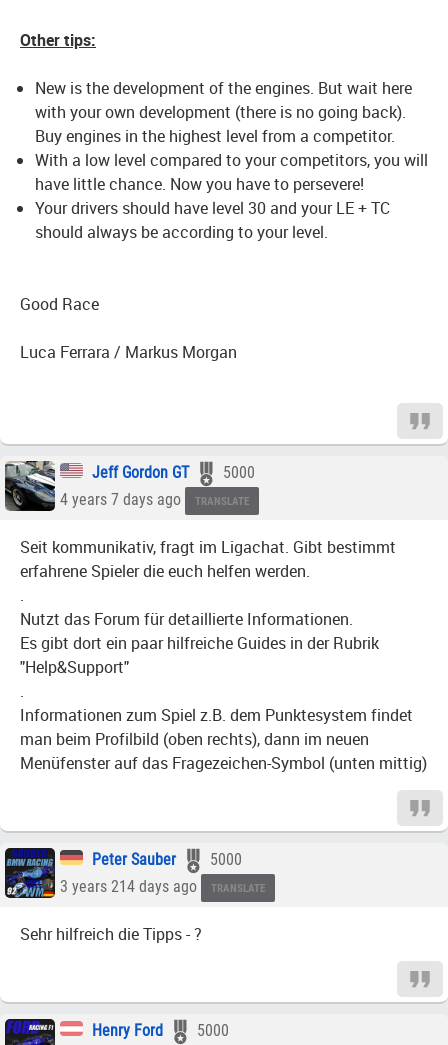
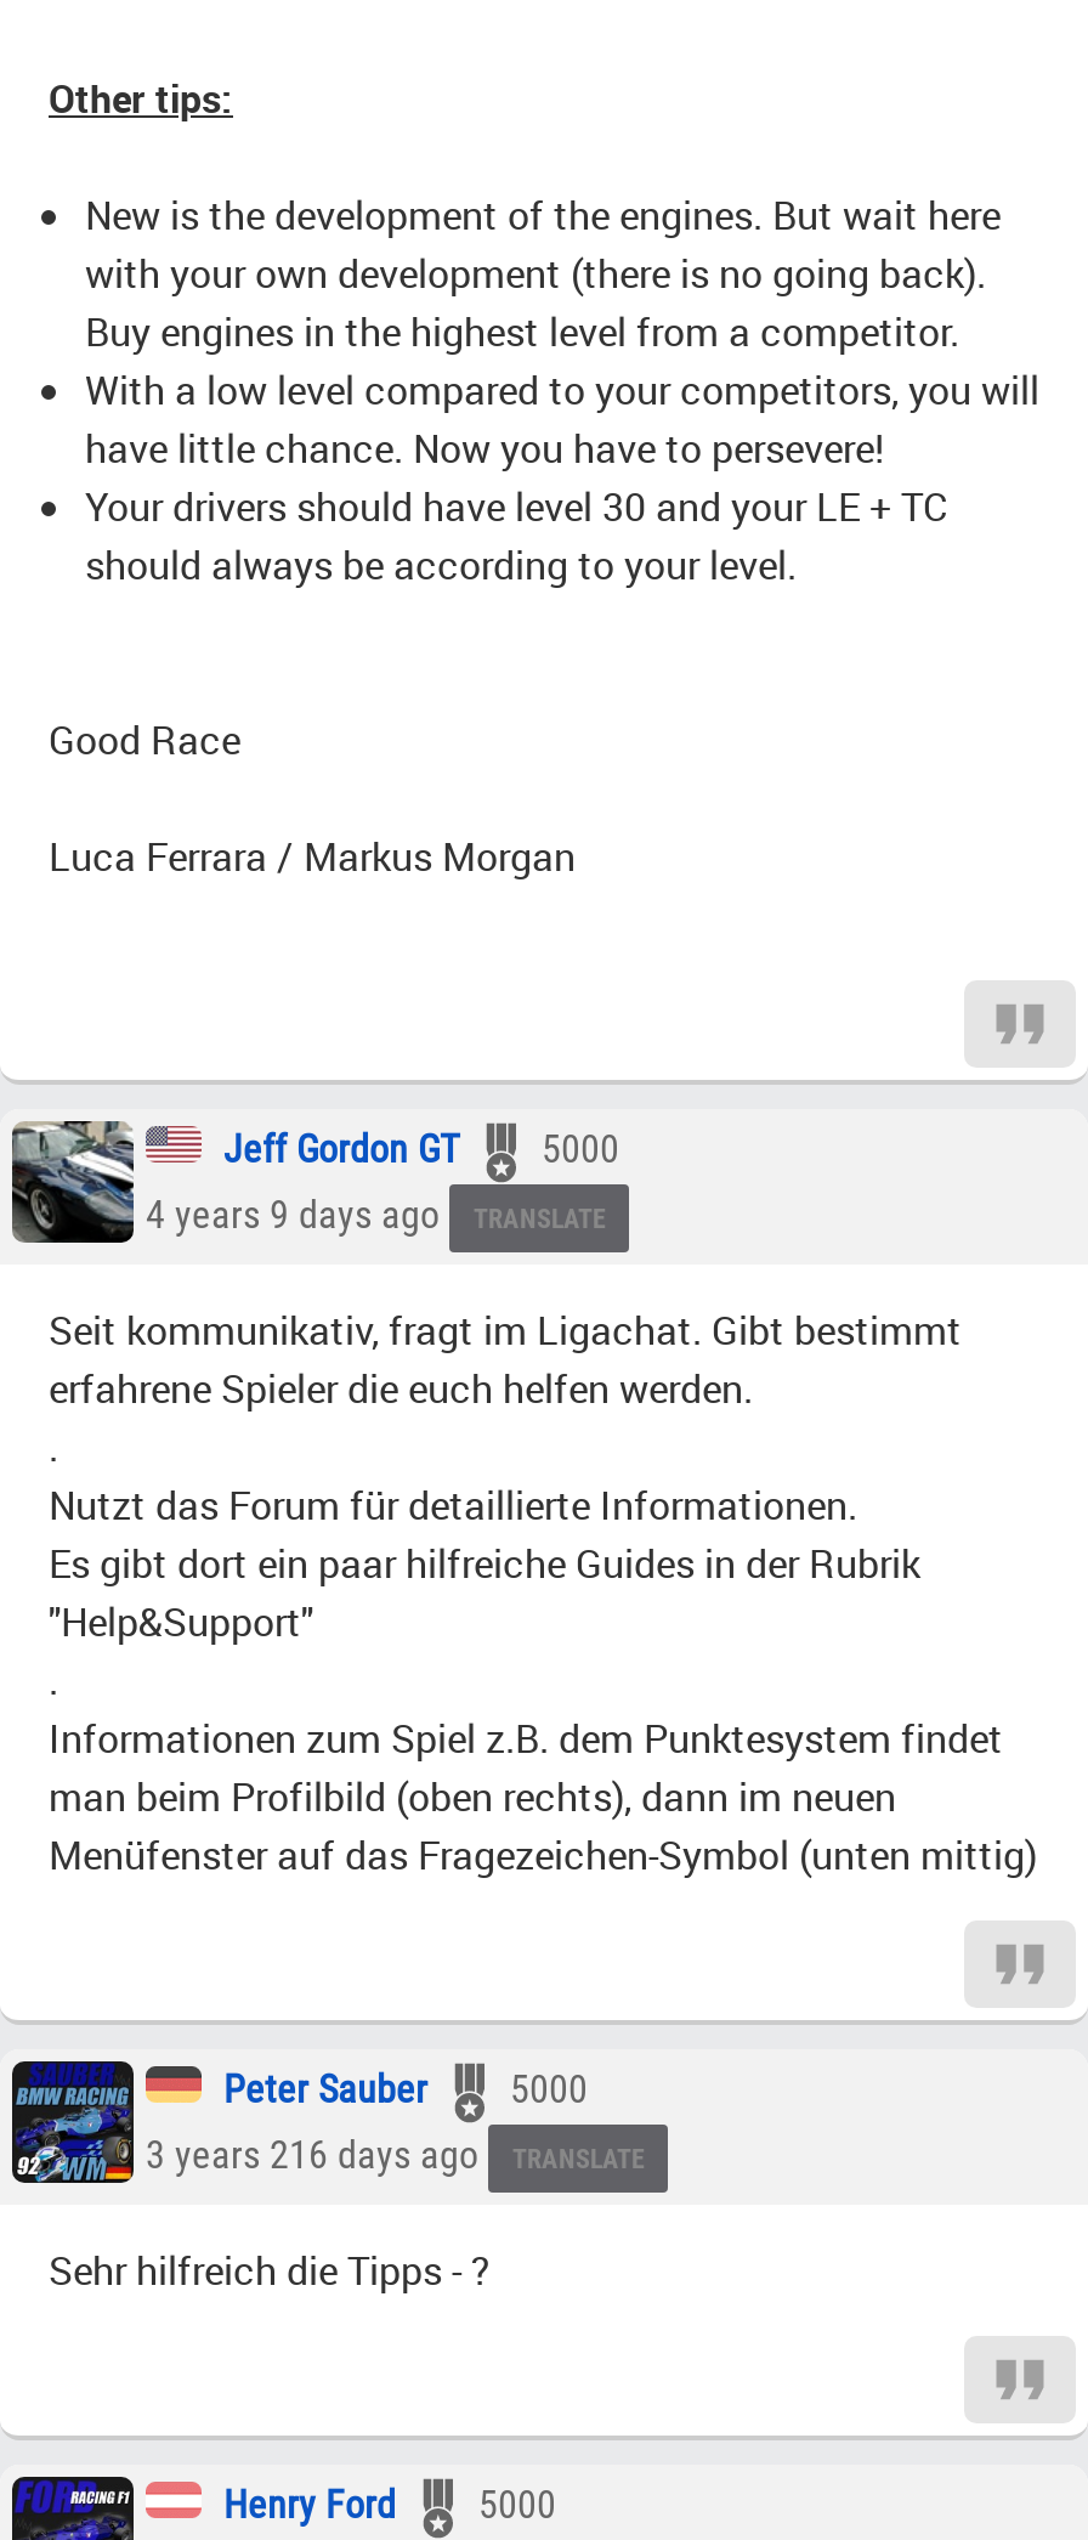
[60,490,185,509] 4 years 7 days ago -> [146,1192,449,1238] 4 years 9 days ago
[60,877,201,896] 3 years 214 days ago -> [146,2132,488,2178] 3 years 216 days ago

